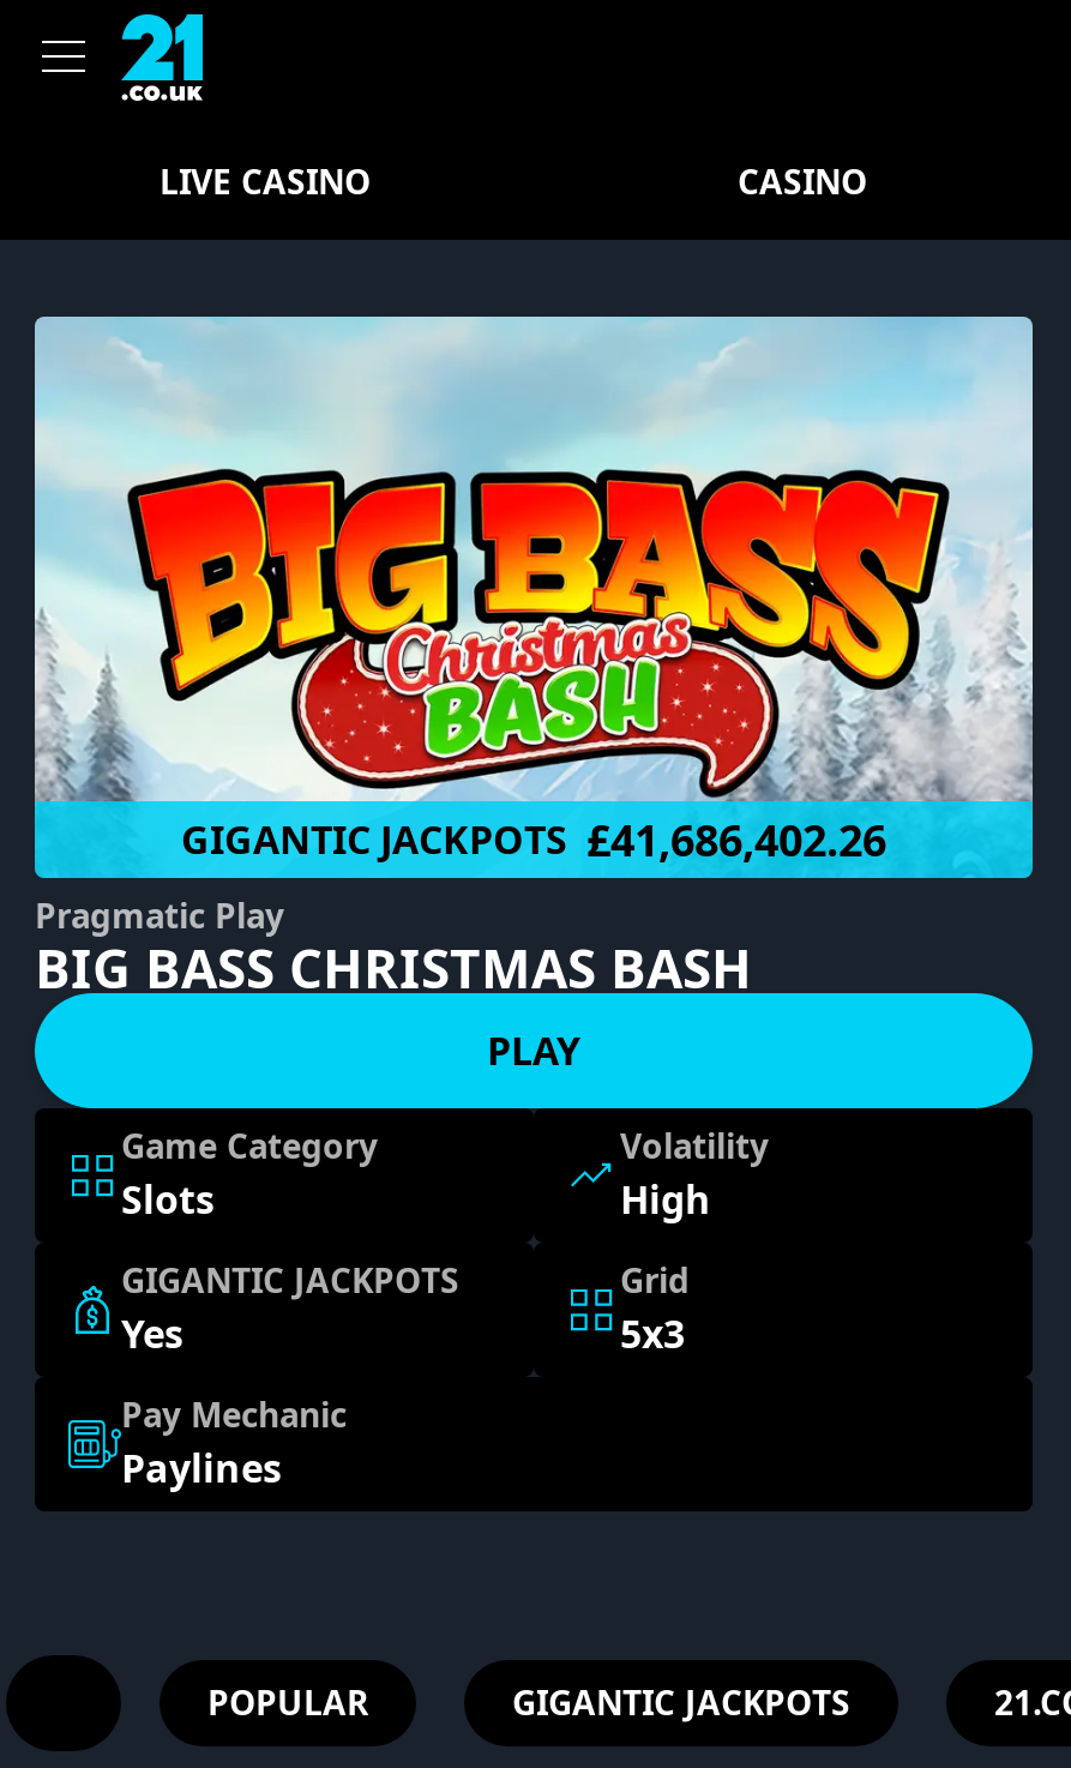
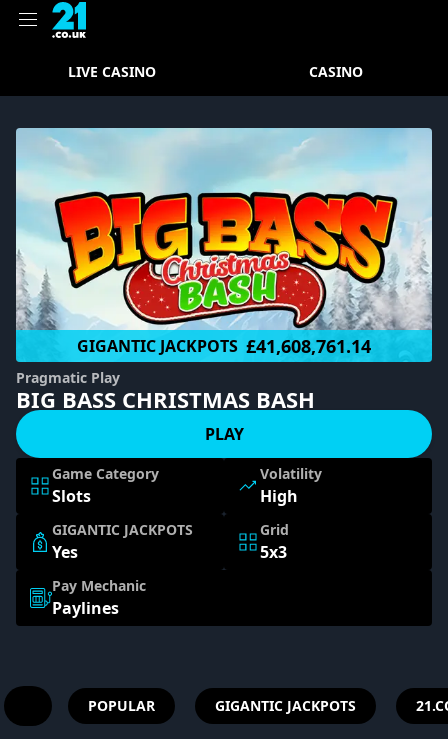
[181,810,886,867] GIGANTIC JACKPOTS £41,686,402.26 -> [77,333,371,357] GIGANTIC JACKPOTS £41,608,761.14

